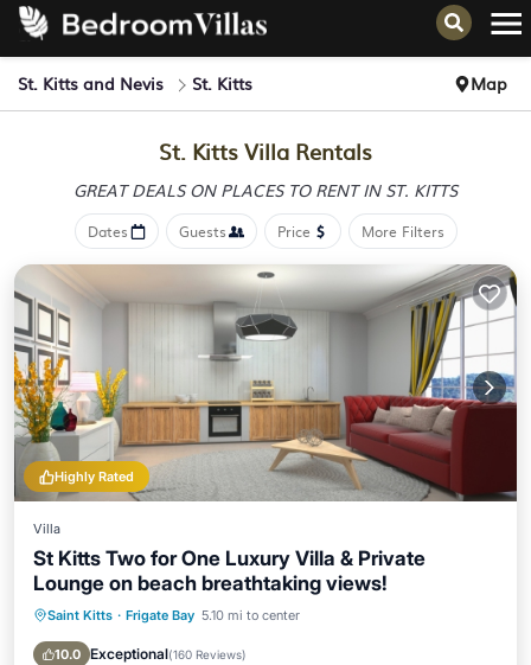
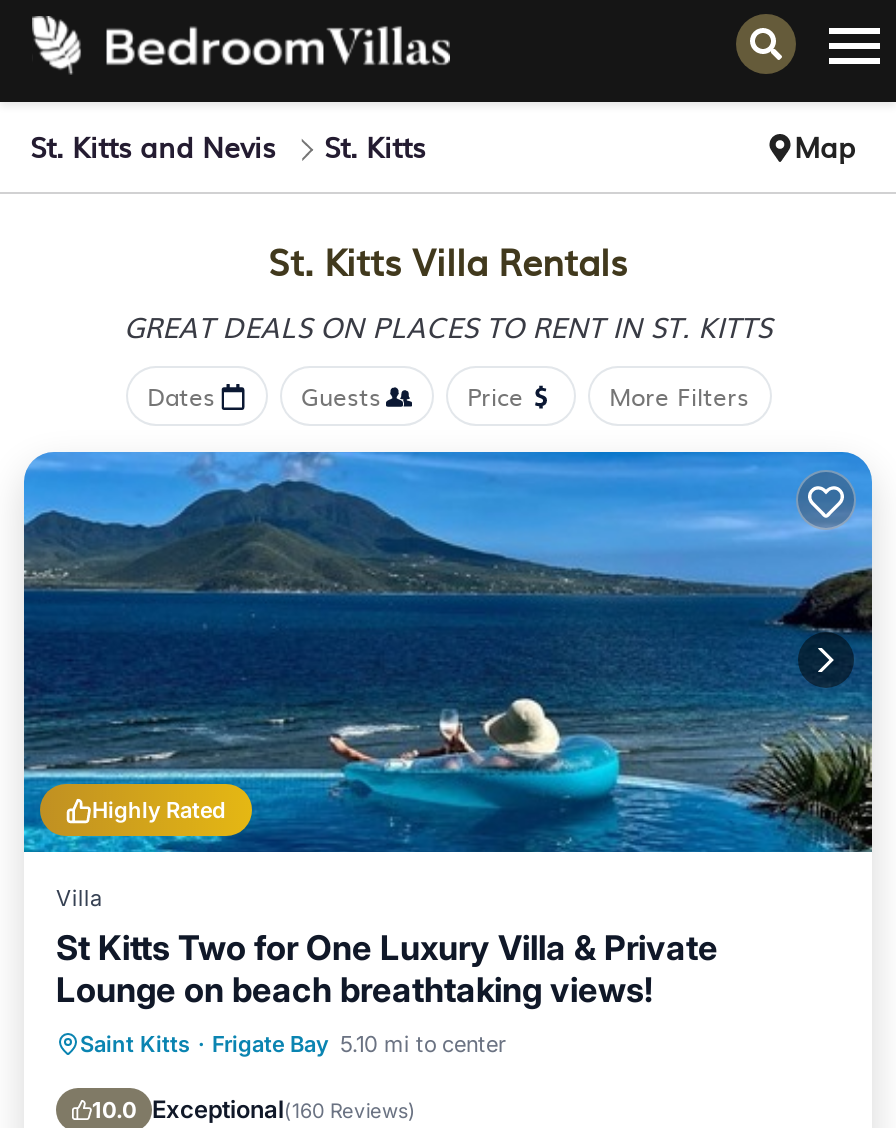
[13,263,518,503] [image] -> [22,450,874,854] [image]

